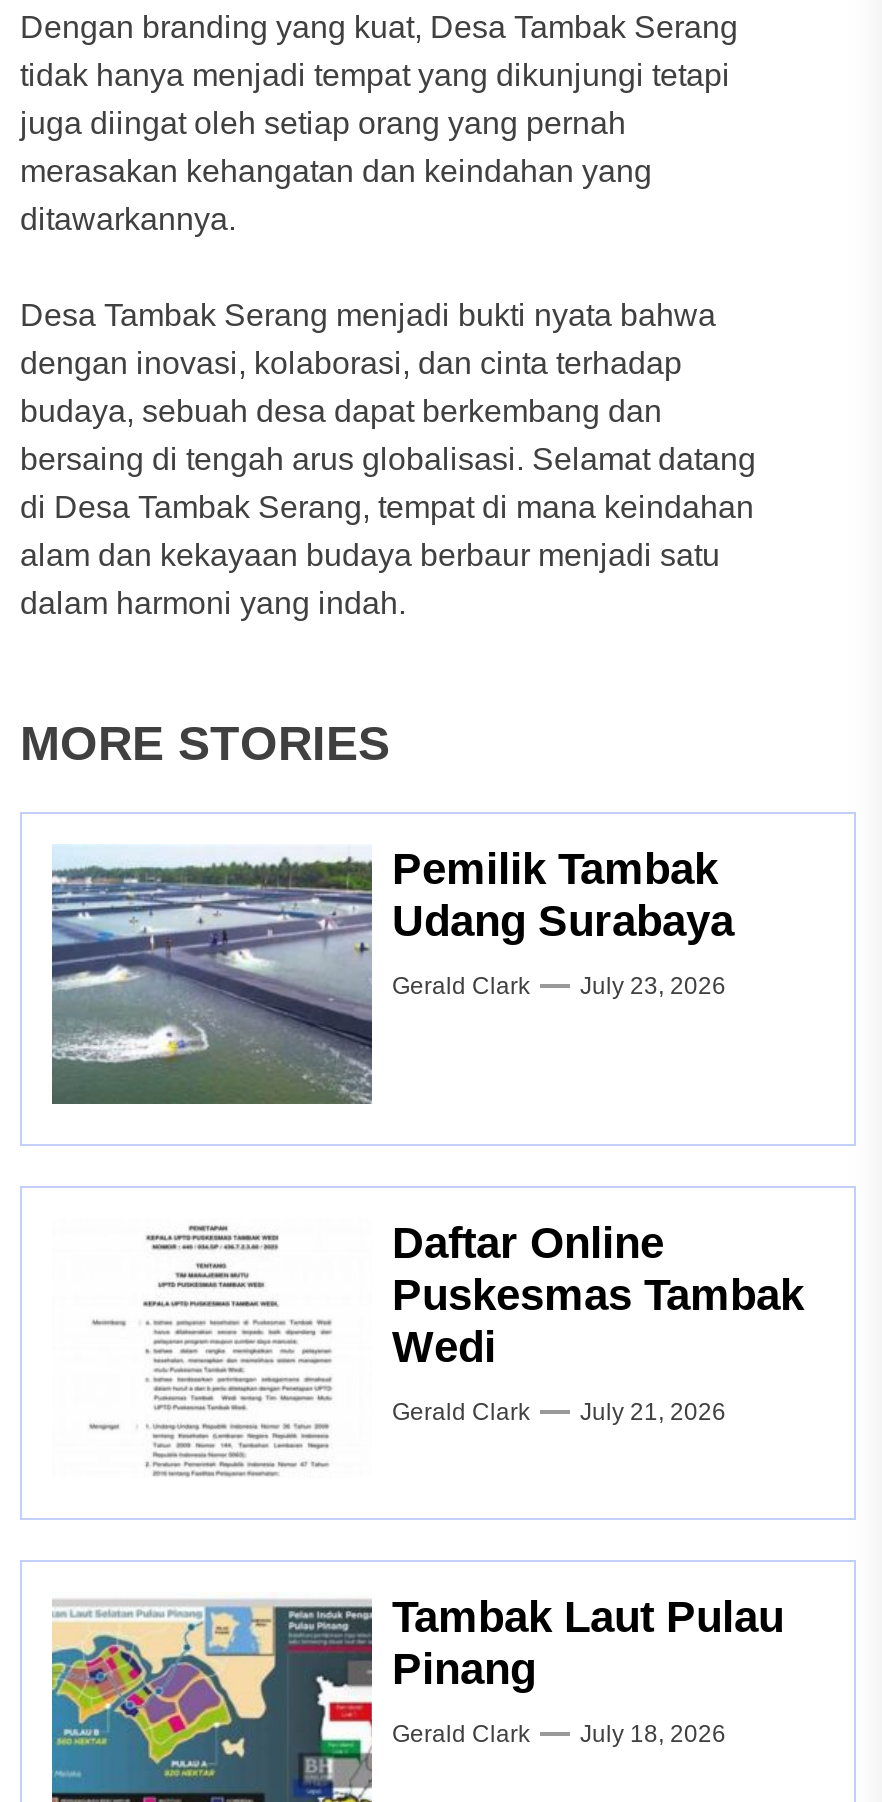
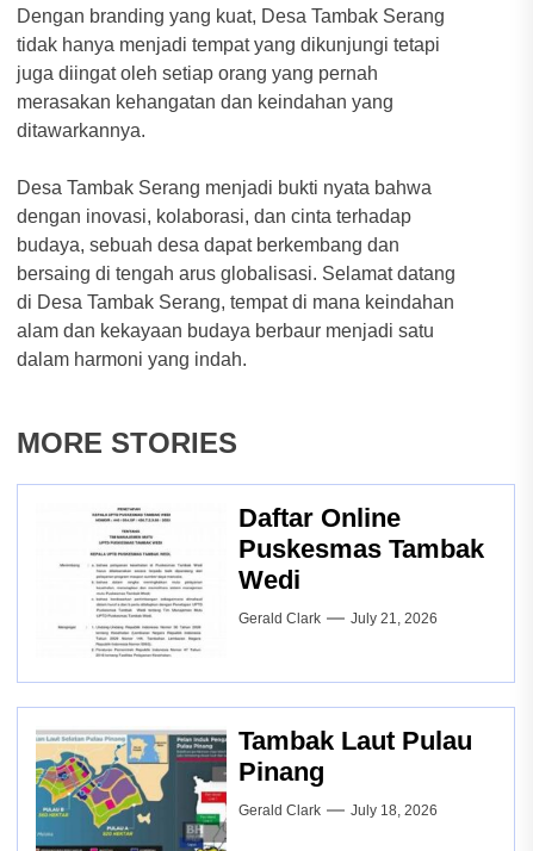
[50,844,734,1106] [image] | Pemilik Tambak | Udang Surabaya | Gerald Clark | July 23, 2026 -> none

